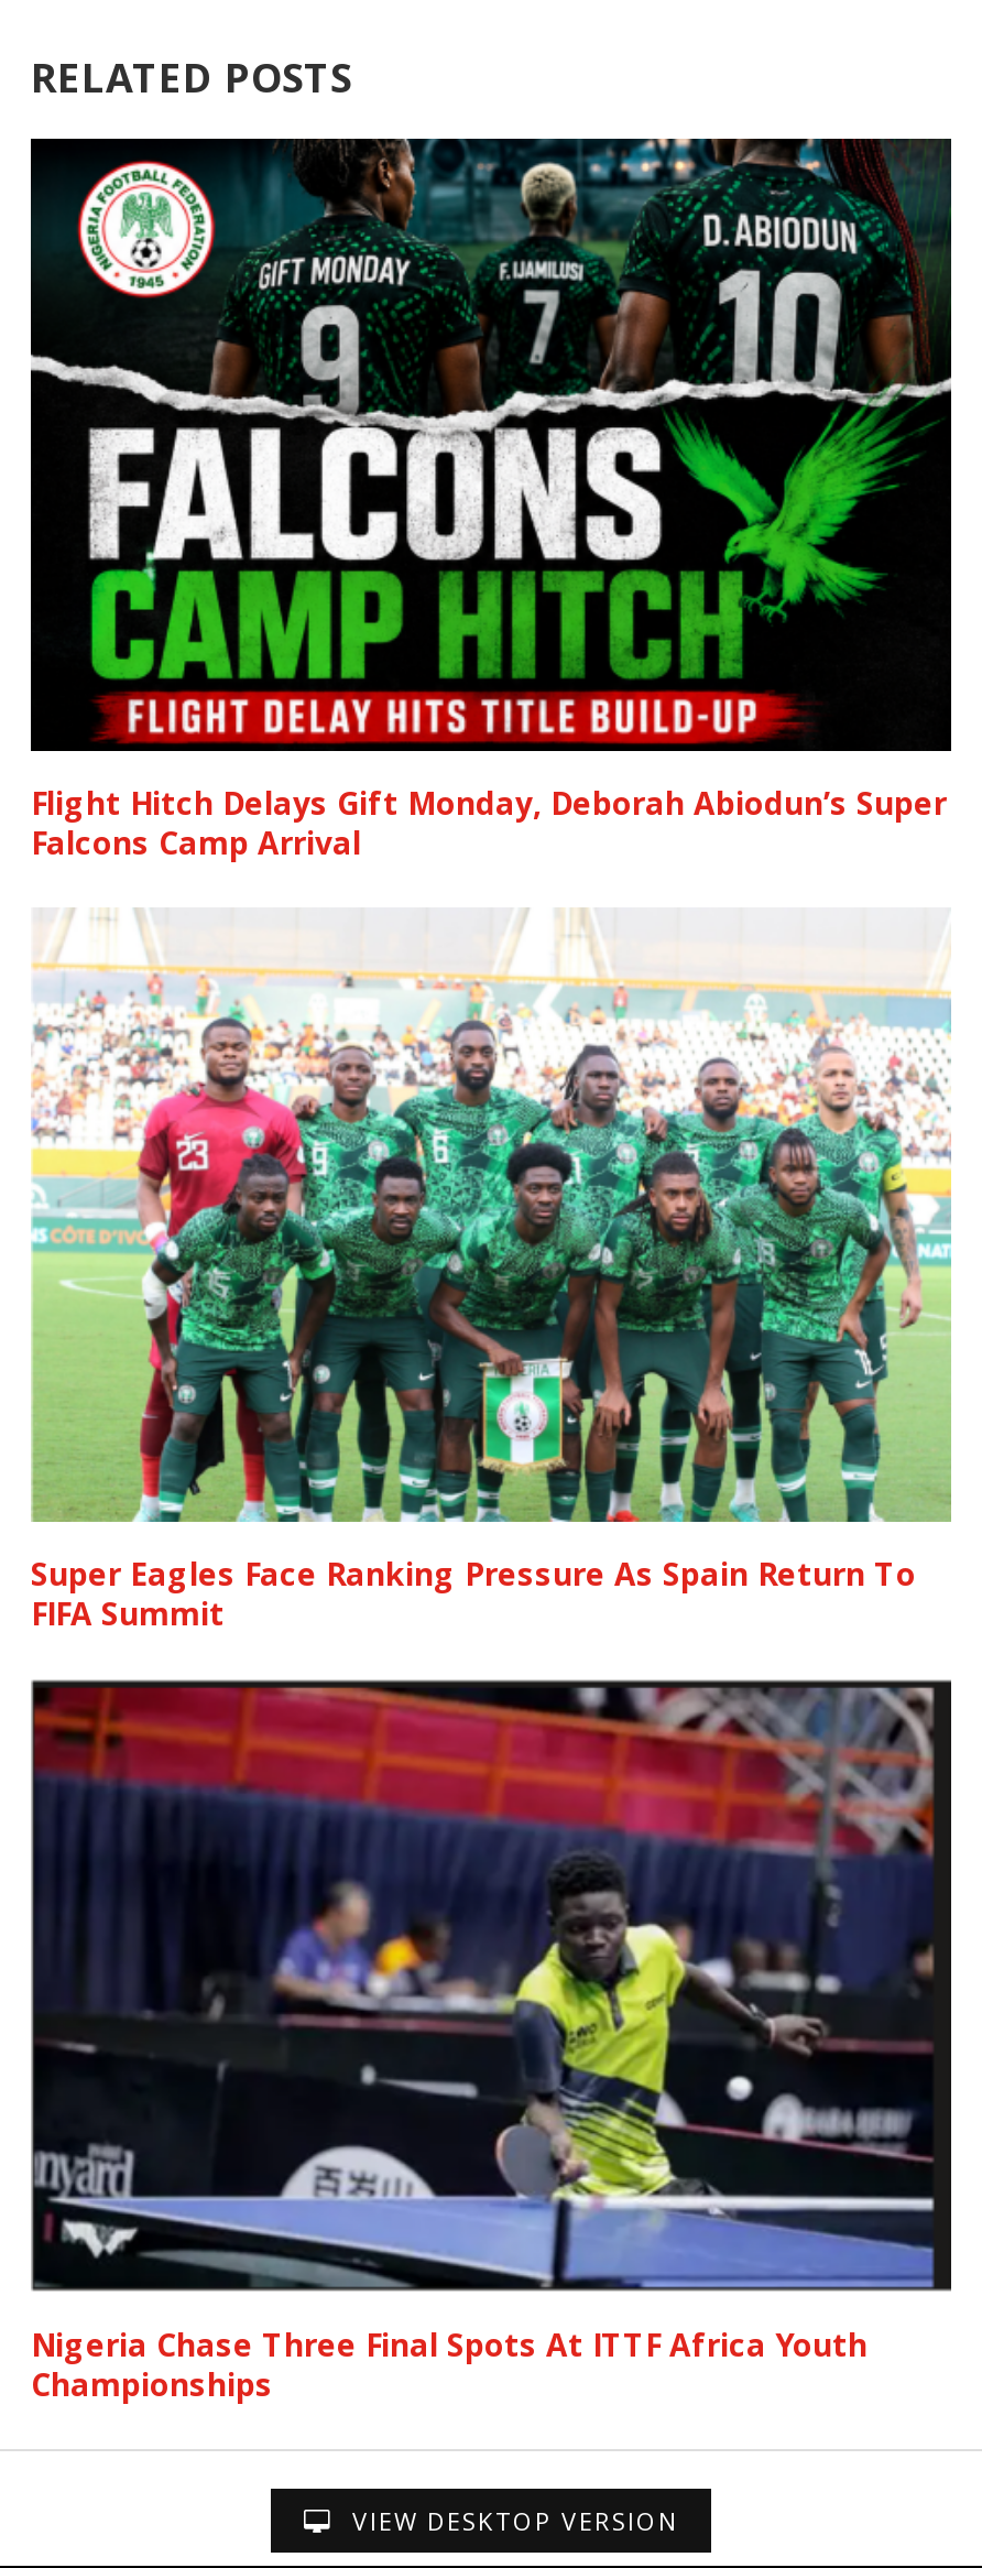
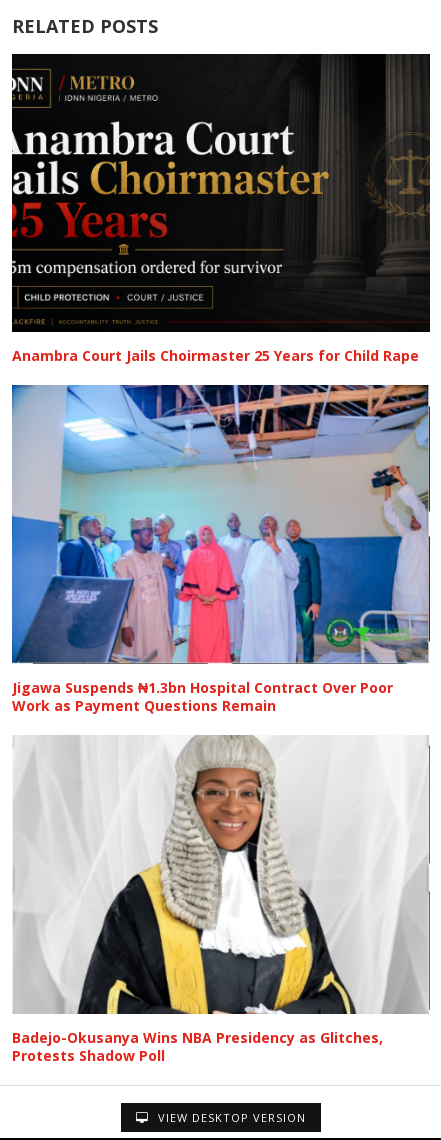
[29,137,951,864] [image] | Flight Hitch Delays Gift Monday, Deborah Abiodun’s Super | Falcons Camp Arrival -> [11,53,430,365] [image] | Anambra Court Jails Choirmaster 25 Years for Child Rape
[31,907,951,1634] [image] | Super Eagles Face Ranking Pressure As Spain Return To | FIFA Summit -> [11,384,431,715] [image] | Jigawa Suspends ₦1.3bn Hospital Contract Over Poor | Work as Payment Questions Remain
[31,1678,953,2404] [image] | Nigeria Chase Three Final Spots At ITTF Africa Youth | Championships -> [12,736,430,1065] [image] | Badejo-Okusanya Wins NBA Presidency as Glitches, | Protests Shadow Poll

